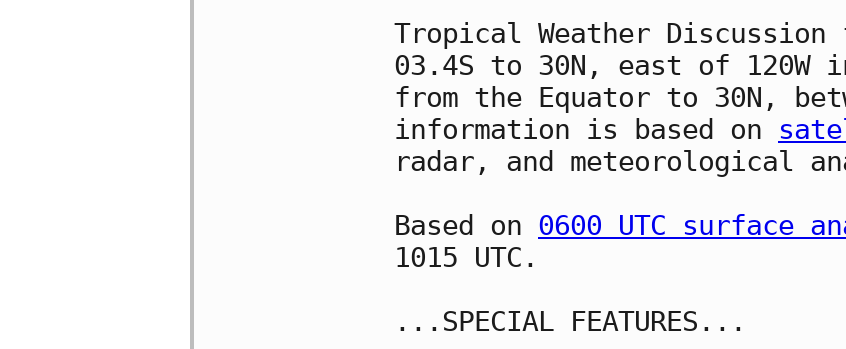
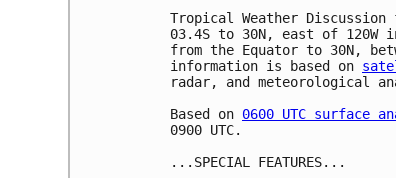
[394,240,538,272] 1015 UTC. -> [170,122,242,138] 0900 UTC.

